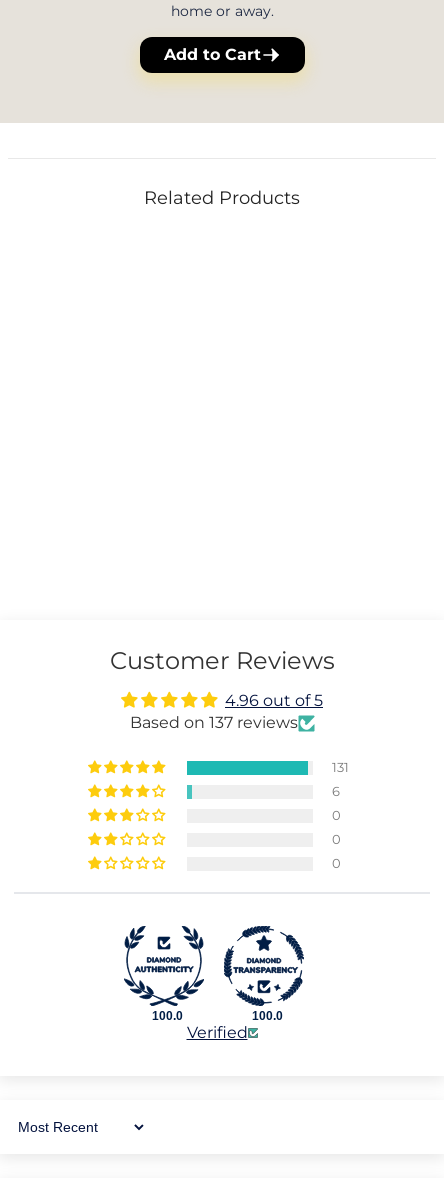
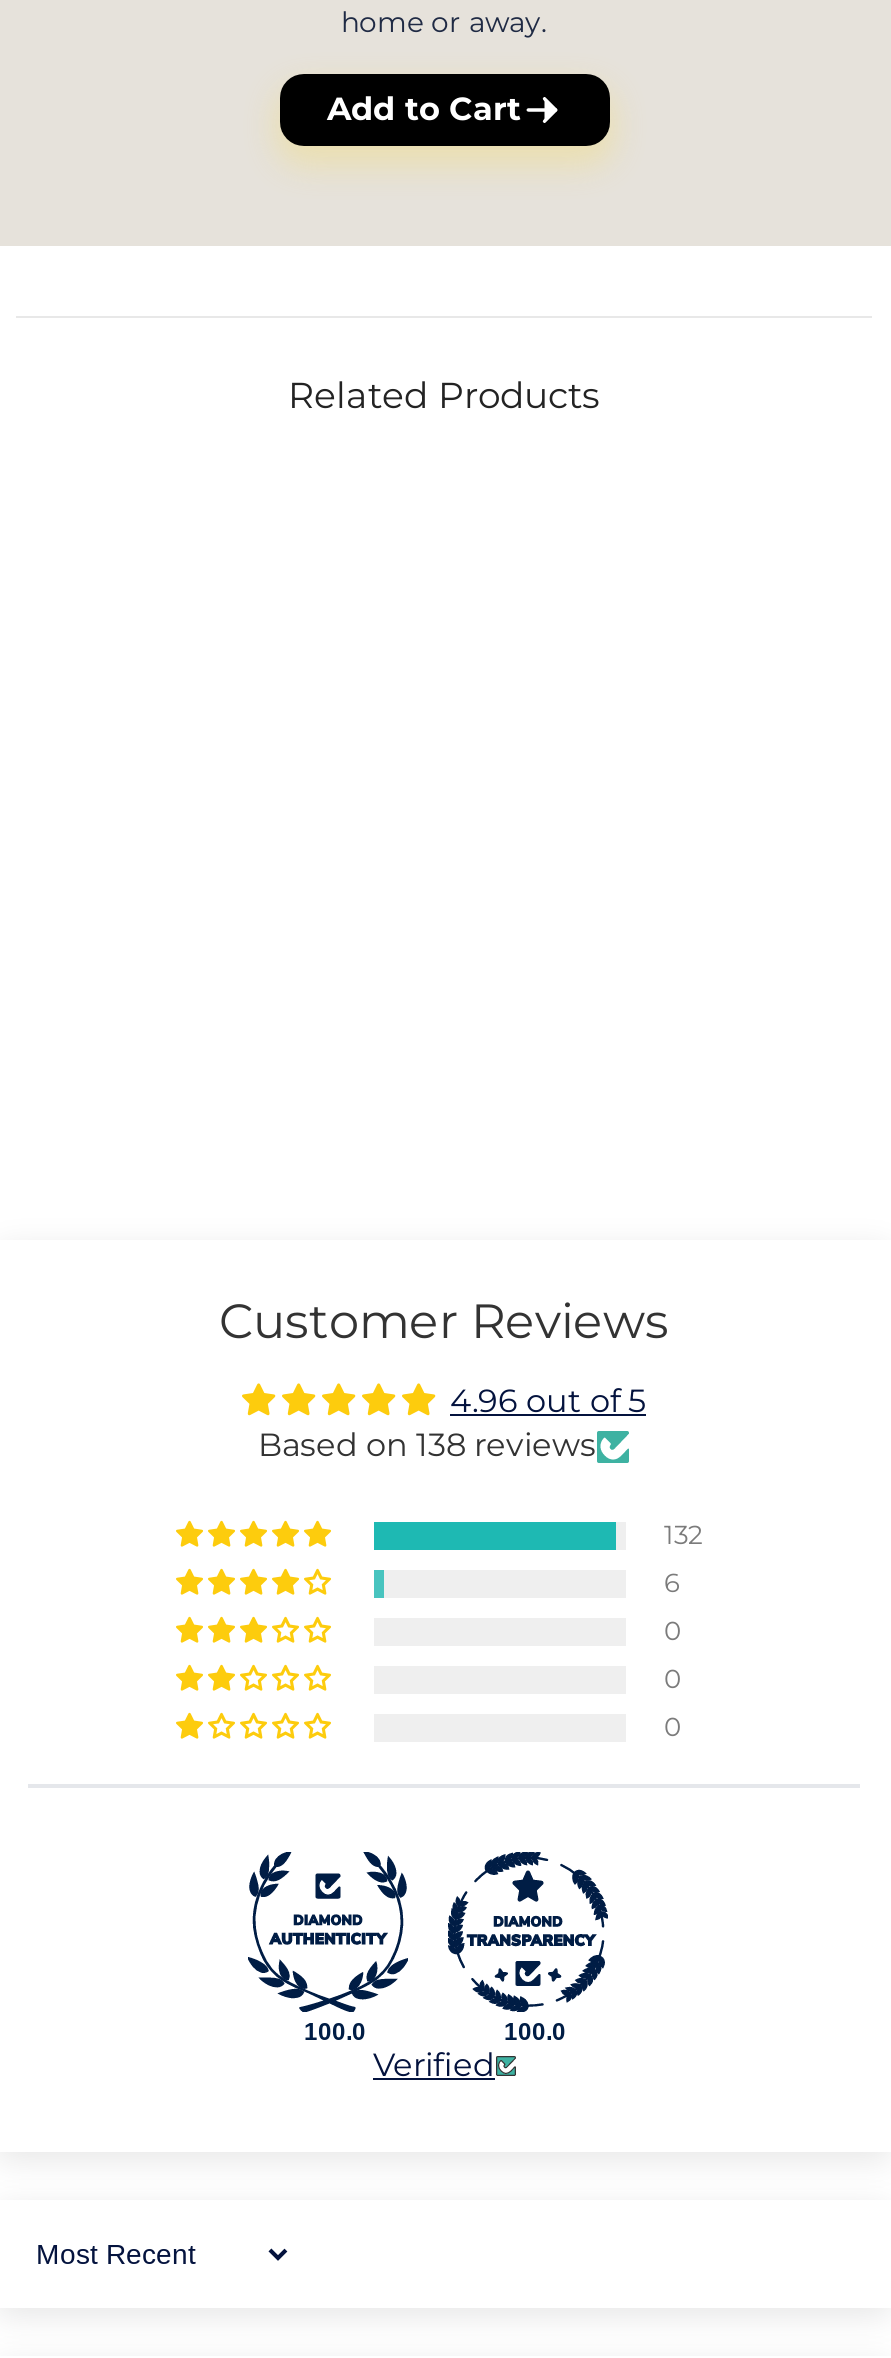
[129,713,297,732] Based on 137 reviews -> [258,1426,596,1464] Based on 138 reviews
[332,760,349,775] 131 -> [664,1519,702,1549] 132

